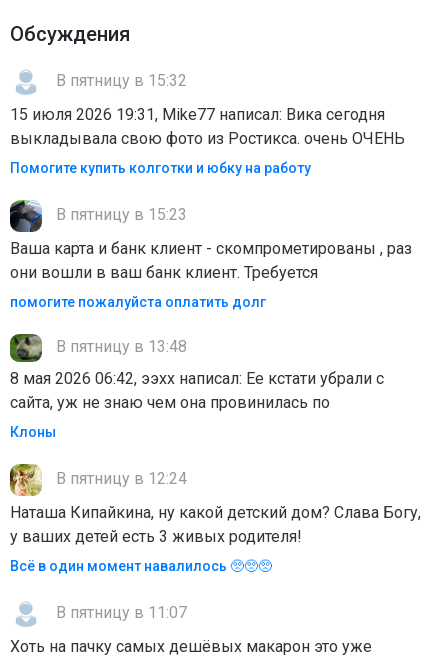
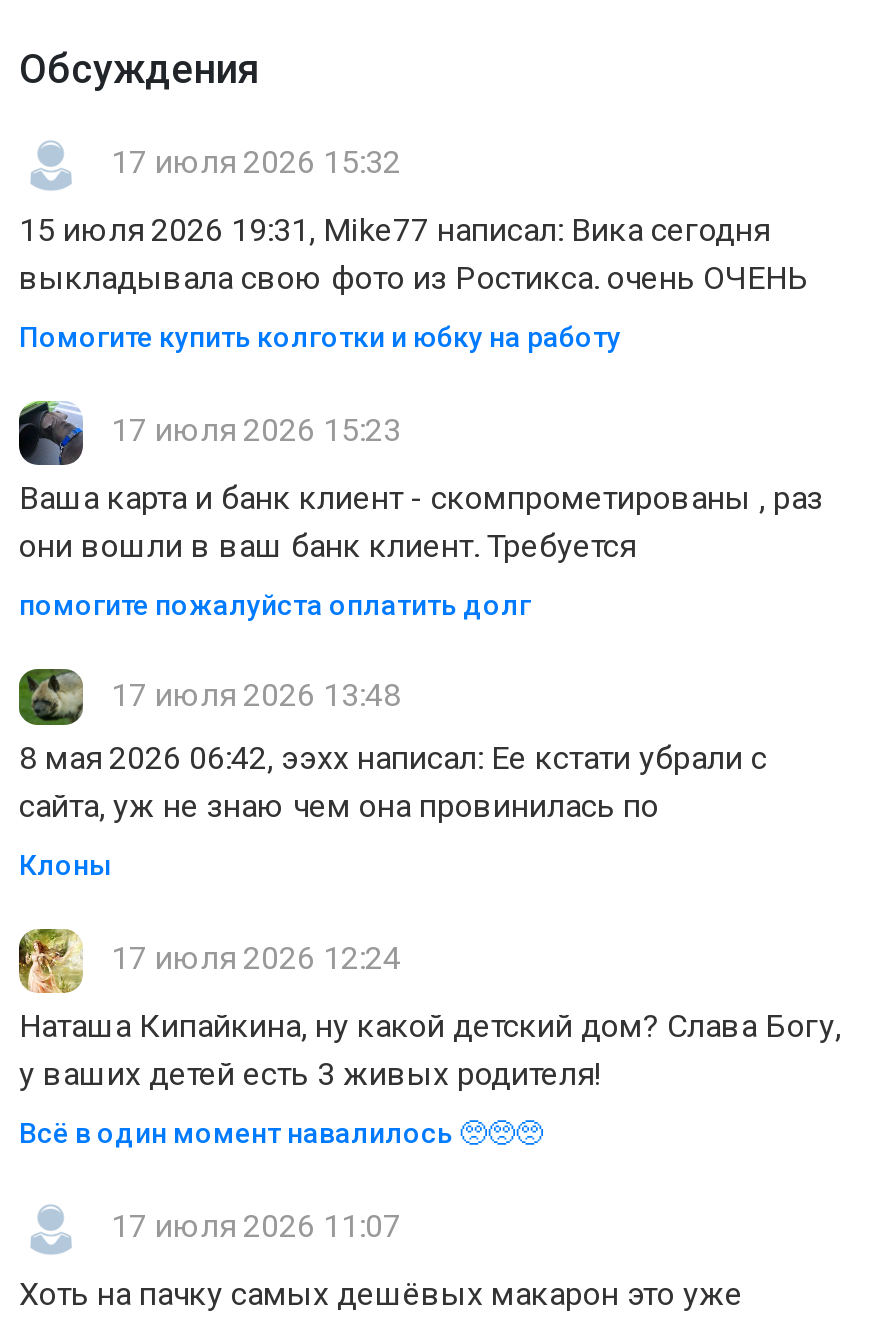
[52,71,187,90] В пятницу в 15:32 -> [103,143,401,181] 17 июля 2026 15:32
[52,205,187,224] В пятницу в 15:23 -> [103,411,401,449] 17 июля 2026 15:23
[52,337,187,356] В пятницу в 13:48 -> [103,676,401,714] 17 июля 2026 13:48
[52,469,187,488] В пятницу в 12:24 -> [103,940,401,978] 17 июля 2026 12:24
[52,603,187,622] В пятницу в 11:07 -> [103,1208,401,1246] 17 июля 2026 11:07

